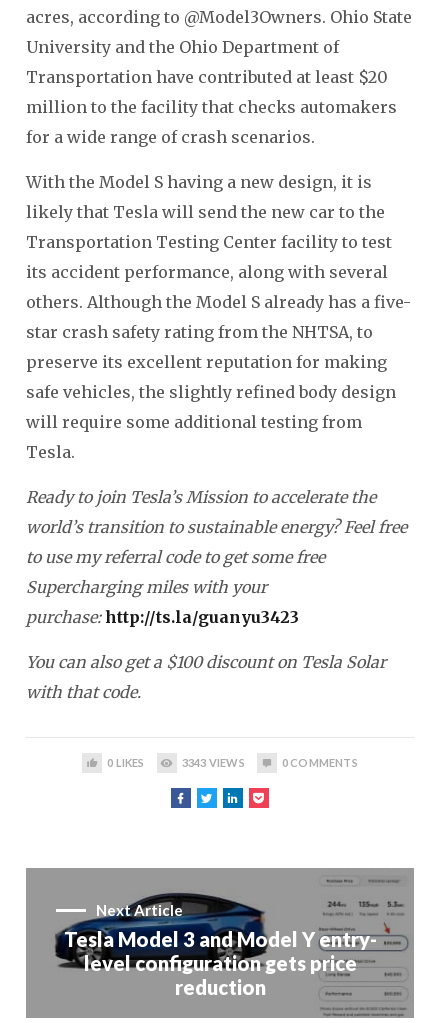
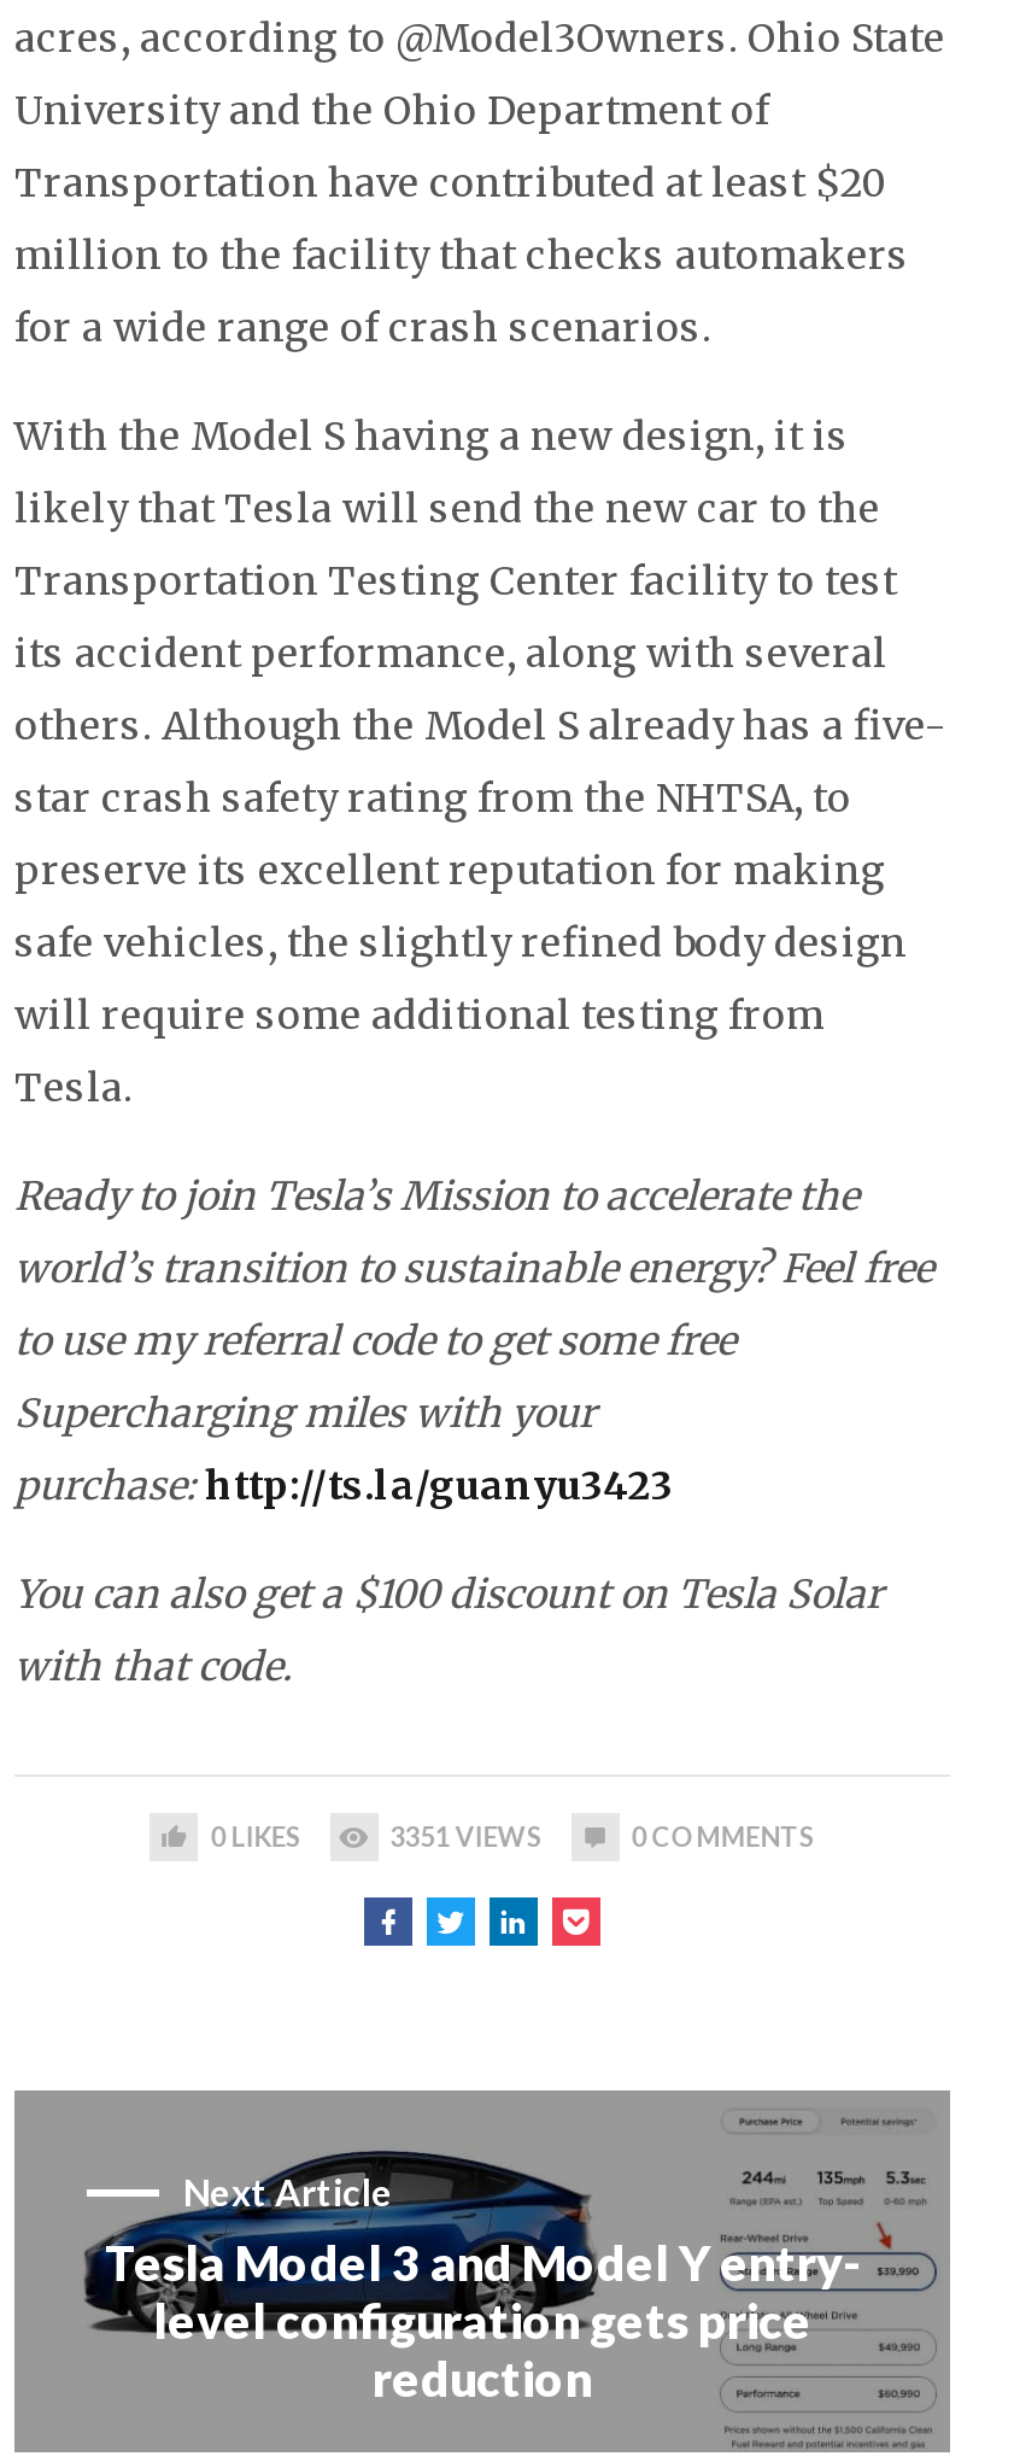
[182,756,245,769] 3343 VIEWS -> [390,1820,542,1852] 3351 VIEWS

